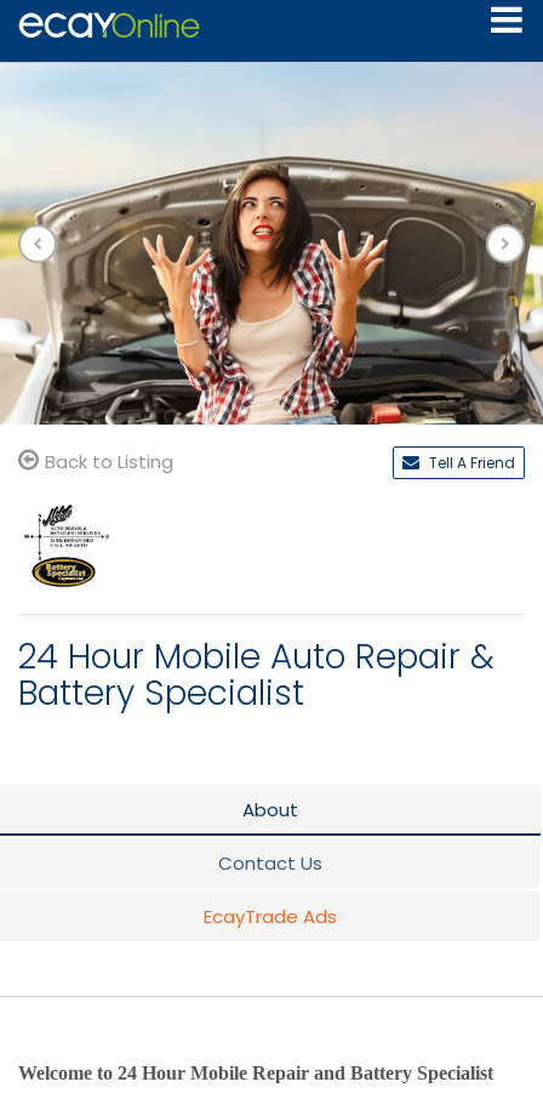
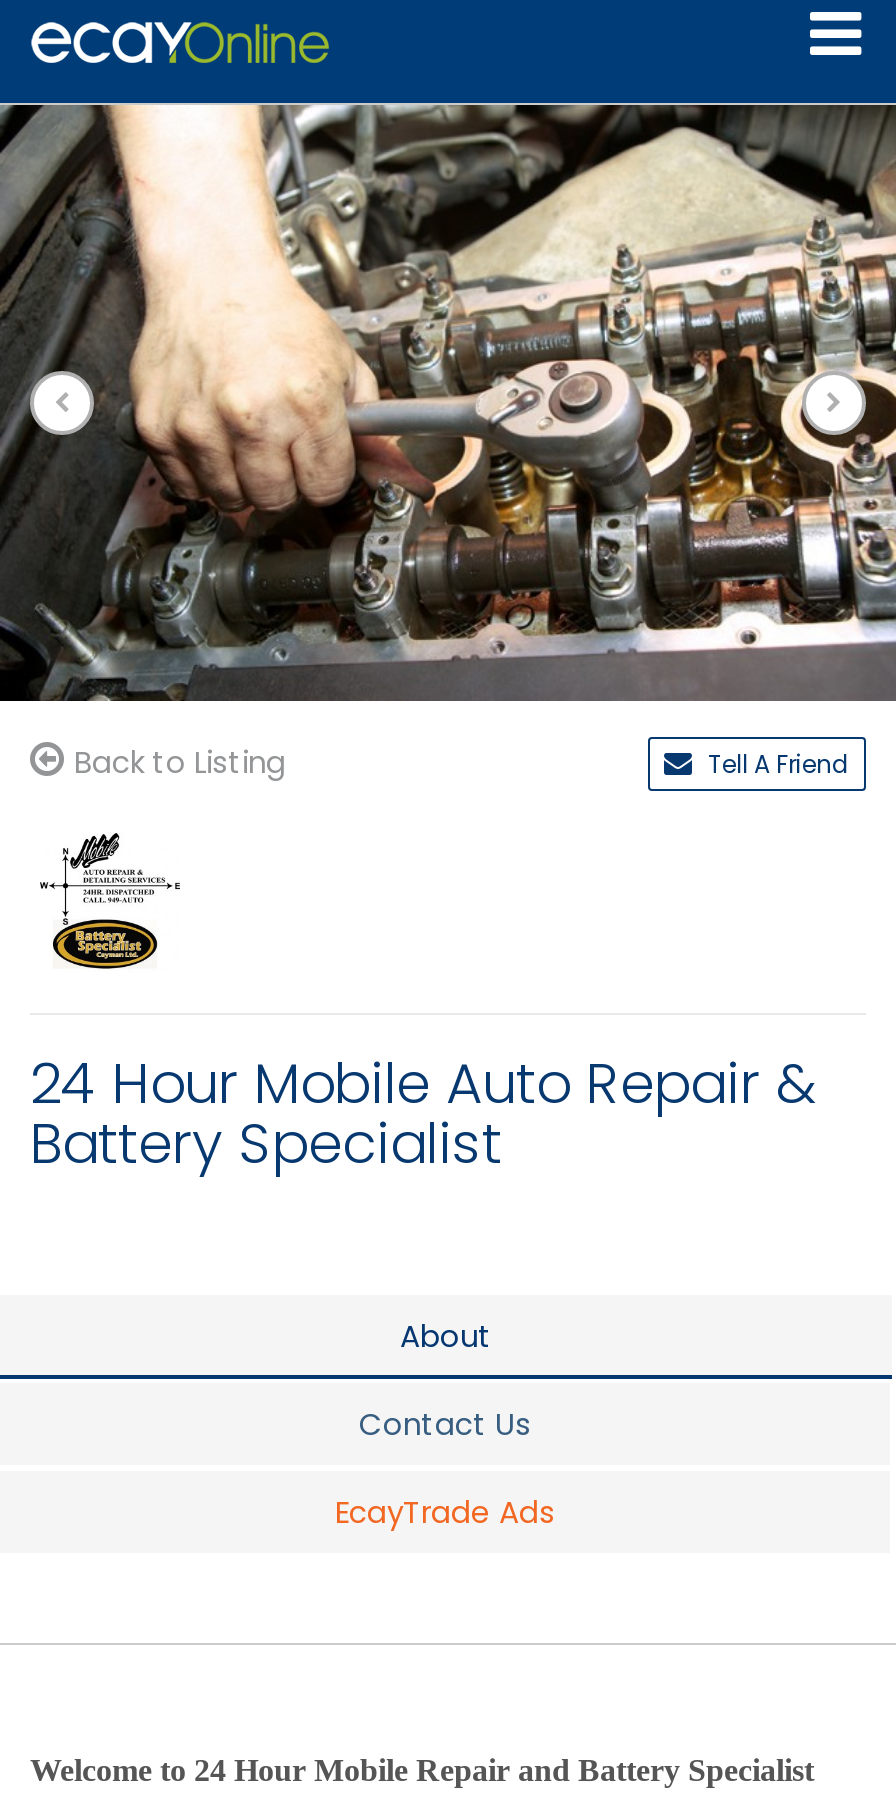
[4,62,539,425] [image] -> [6,103,890,703] [image]

